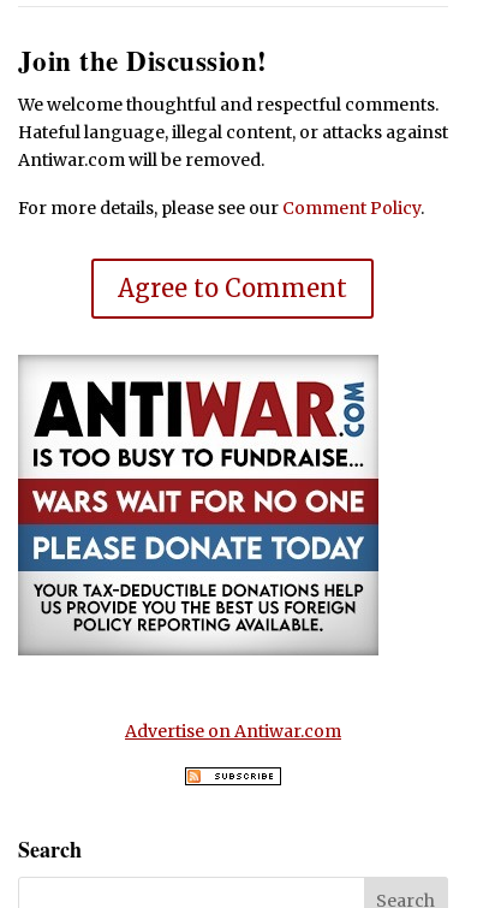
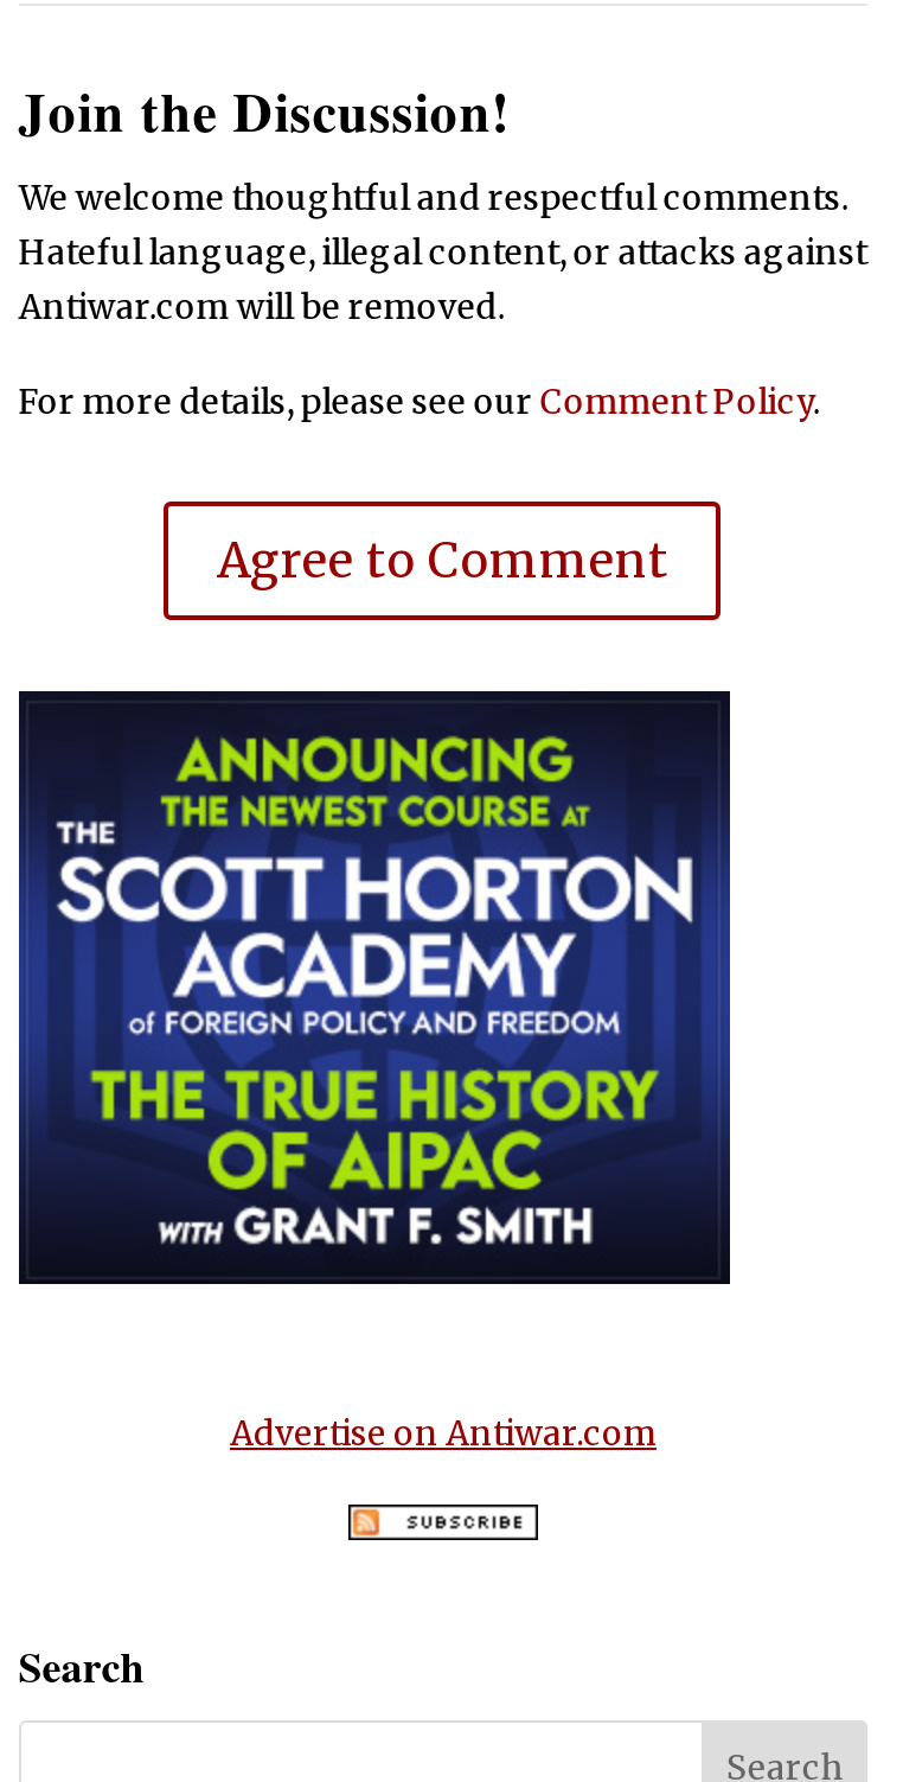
[17,356,380,654] [image] -> [17,691,732,1284] [image]

